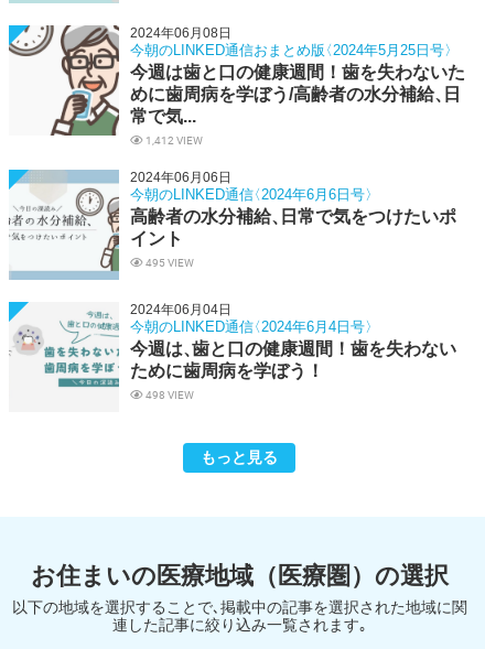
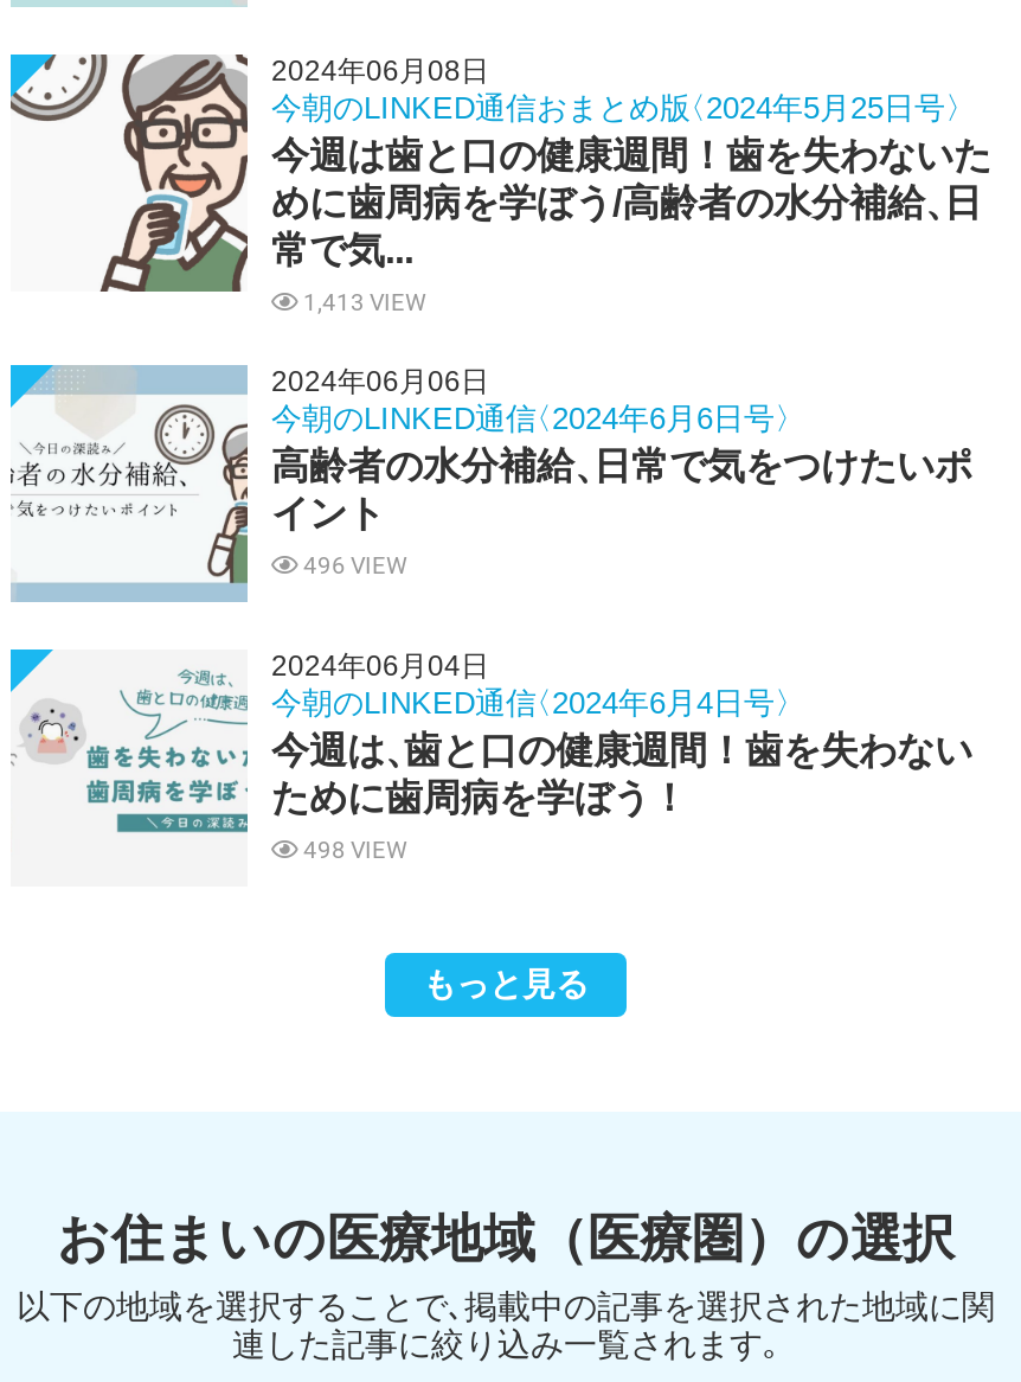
[145,134,202,146] 1,412 VIEW -> [303,289,426,315] 1,413 VIEW
[145,257,193,269] 495 VIEW -> [303,552,407,578] 496 VIEW

